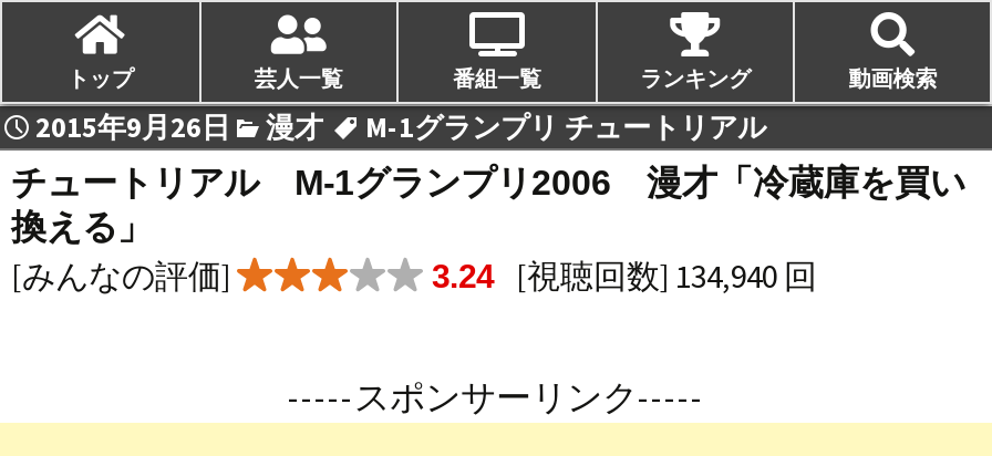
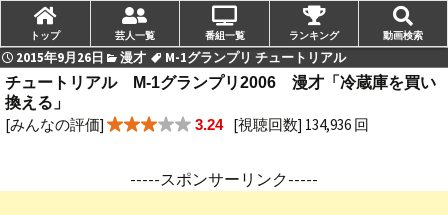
[432,255,817,297] 3.24 [視聴回数] 134,940 回 -> [195,115,369,134] 3.24 [視聴回数] 134,936 回

